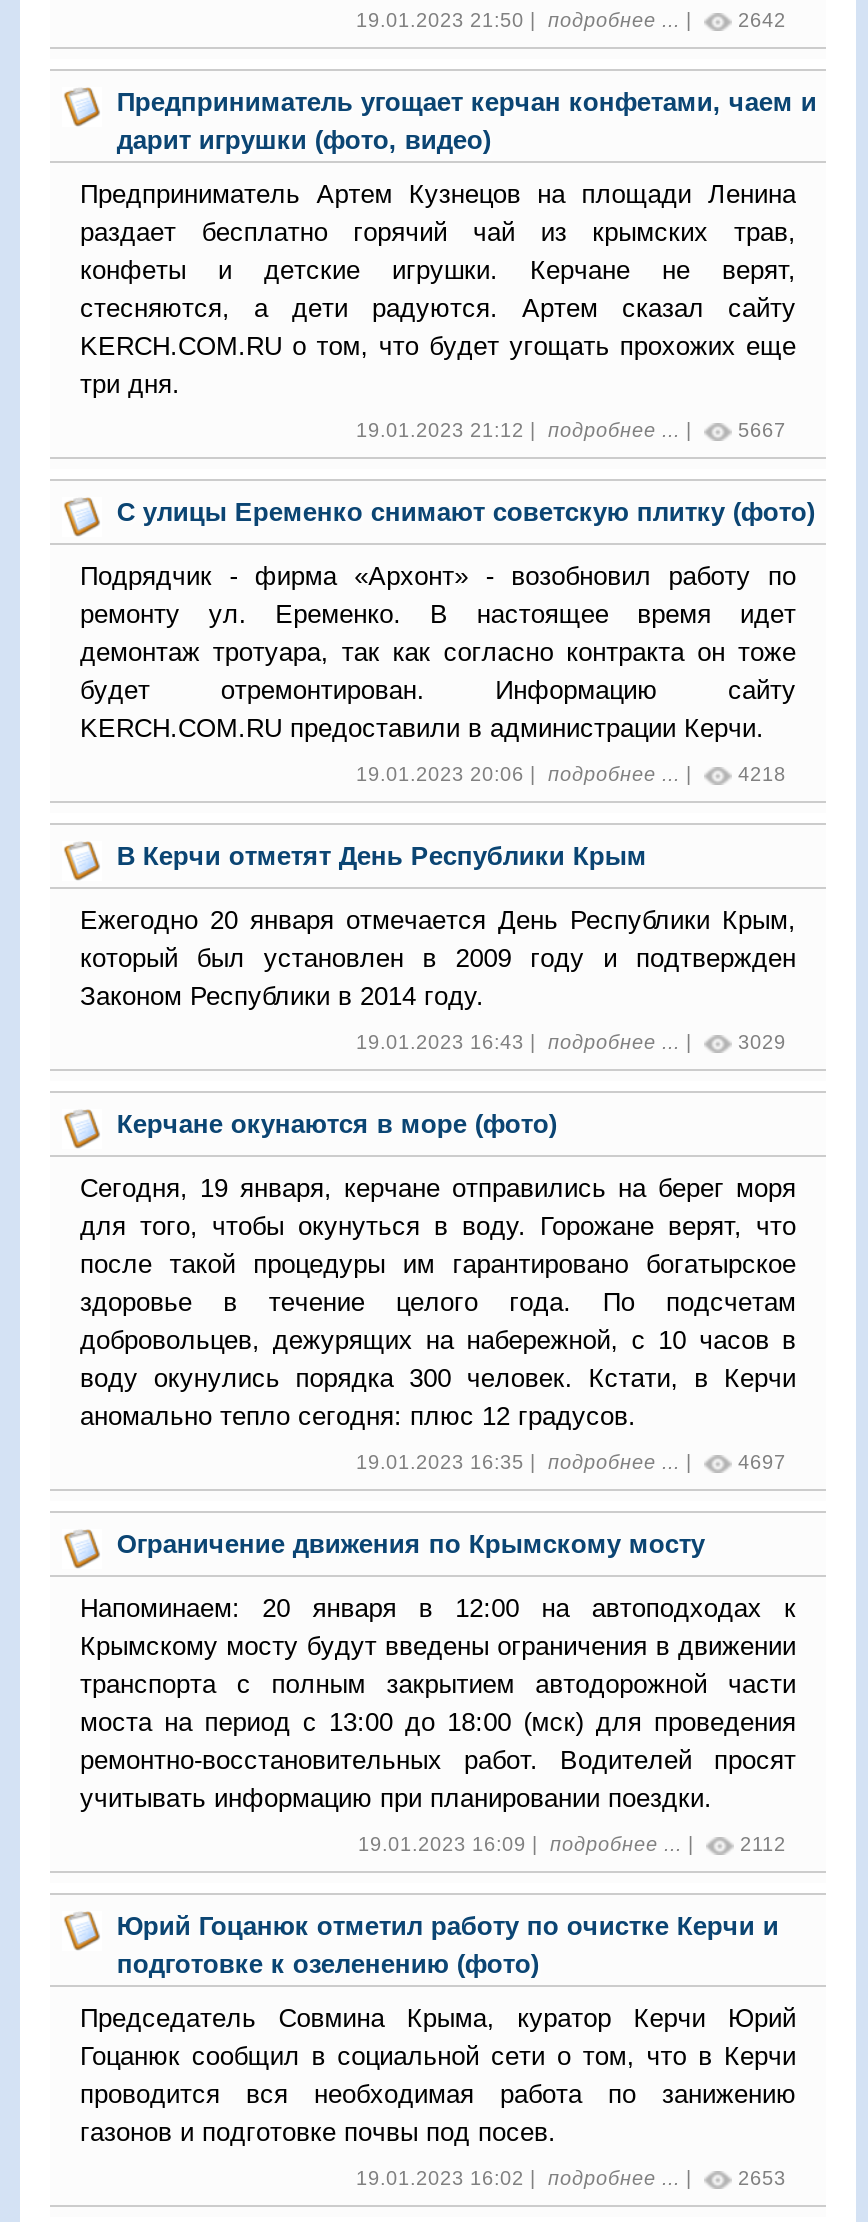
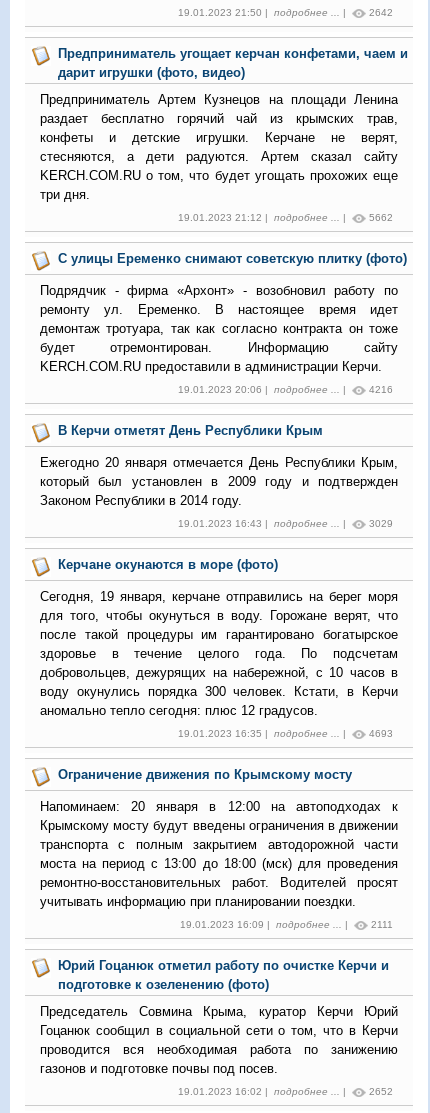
[732,419,786,441] 5667 -> [366,212,393,223] 5662
[732,763,786,785] 4218 -> [366,384,393,395] 4216
[732,1451,786,1473] 4697 -> [366,728,393,739] 4693
[734,1833,786,1855] 2112 -> [368,919,393,930] 2111
[732,2167,786,2189] 2653 -> [366,1086,393,1097] 2652

